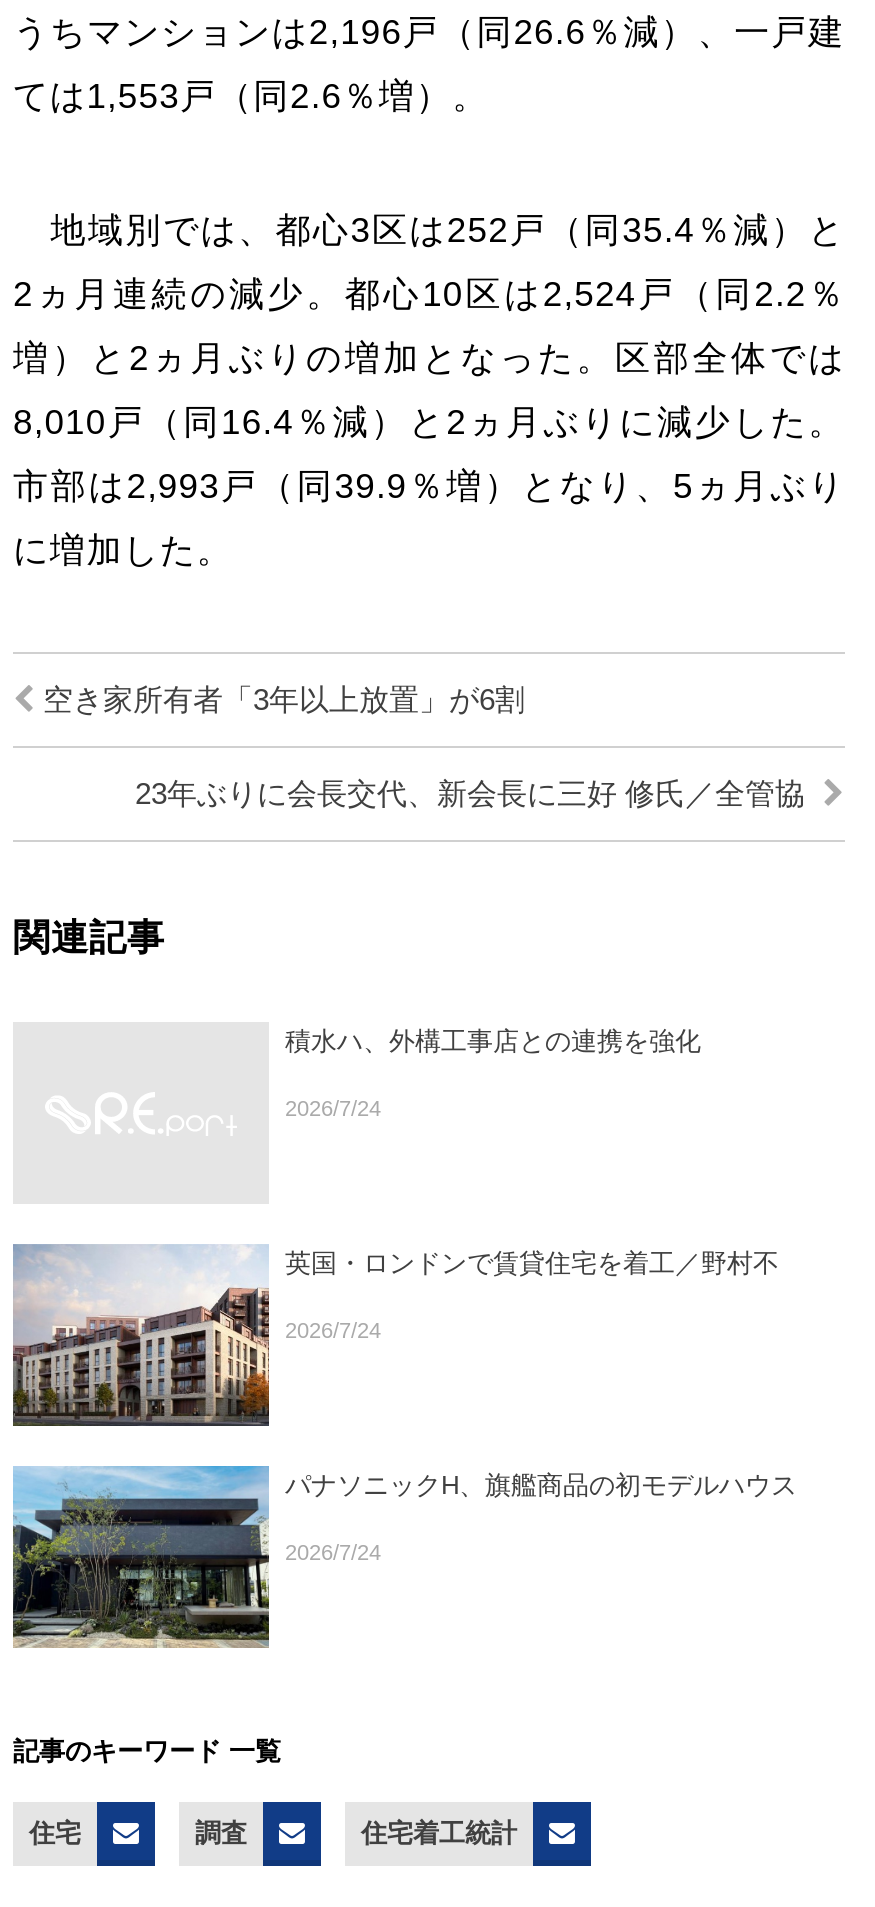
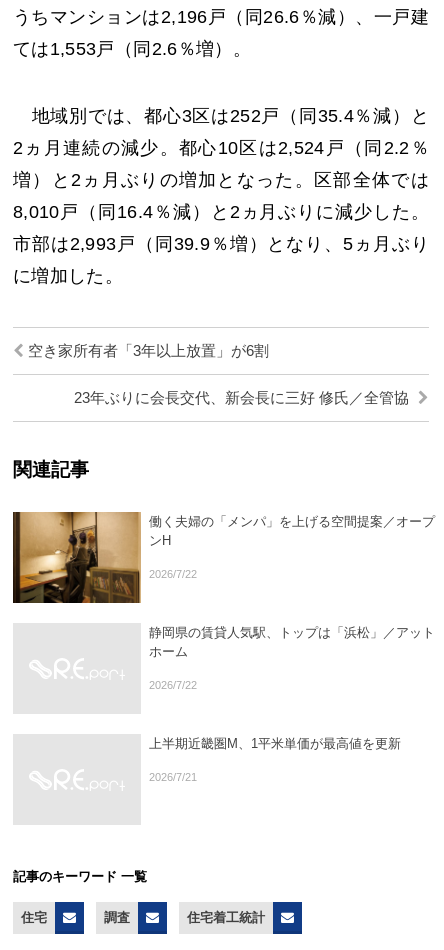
none -> [12,511,141,604] [image]
[285,1027,701,1057] 積水ハ、外構工事店との連携を強化 -> [149,514,435,548] 働く夫婦の「メンパ」を上げる空間提案／オープ | ンH
[285,1097,381,1121] 2026/7/24 -> [149,568,197,580] 2026/7/22
[11,1244,271,1428] [image] -> none
[285,1249,779,1279] 英国・ロンドンで賃貸住宅を着工／野村不 -> [149,625,435,659] 静岡県の賃貸人気駅、トップは「浜松」／アット | ホーム
[285,1319,381,1343] 2026/7/24 -> [149,679,197,691] 2026/7/22
[11,1464,271,1648] [image] -> none
[285,1471,797,1501] パナソニックH、旗艦商品の初モデルハウス -> [149,736,401,751] 上半期近畿圏M、1平米単価が最高値を更新
[285,1541,381,1565] 2026/7/24 -> [149,771,197,783] 2026/7/21

